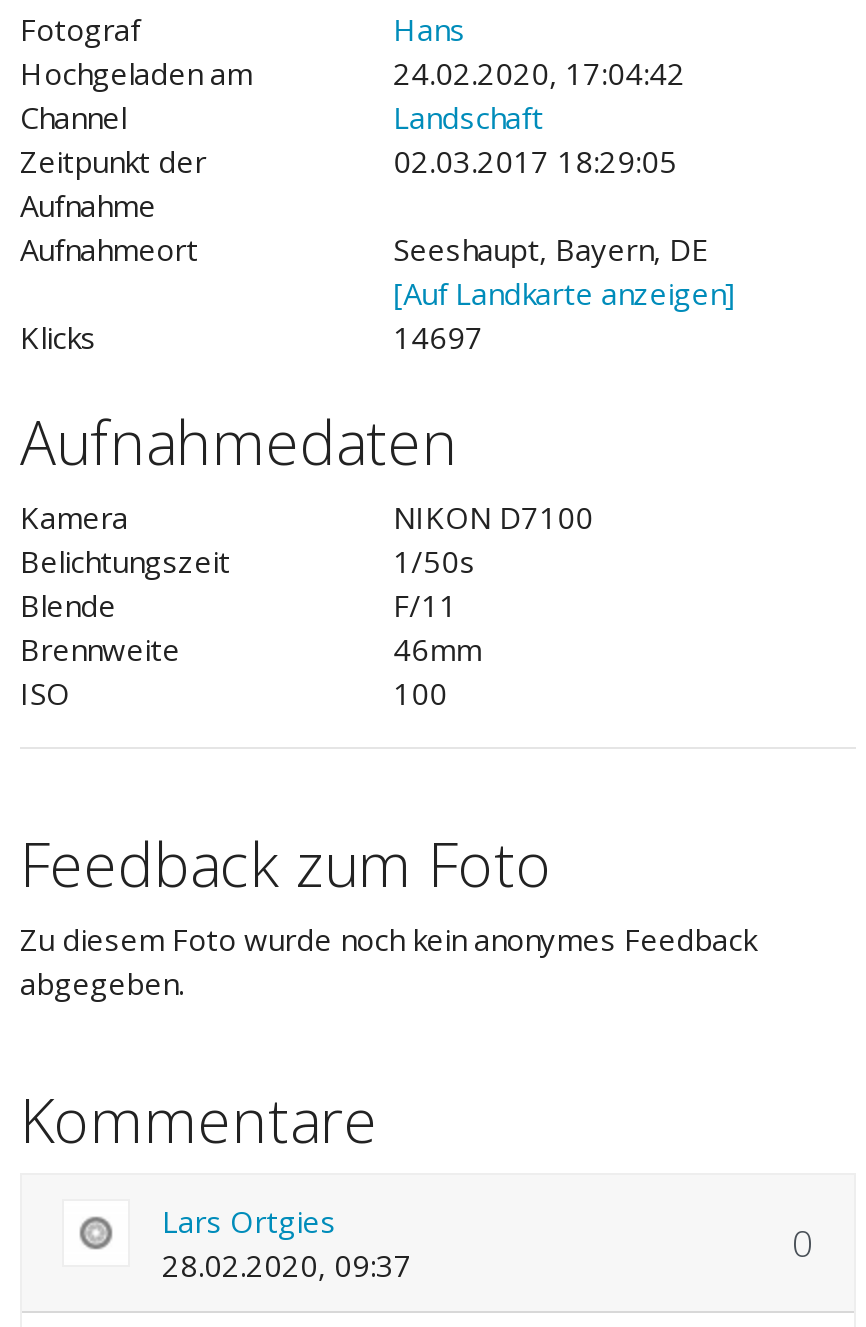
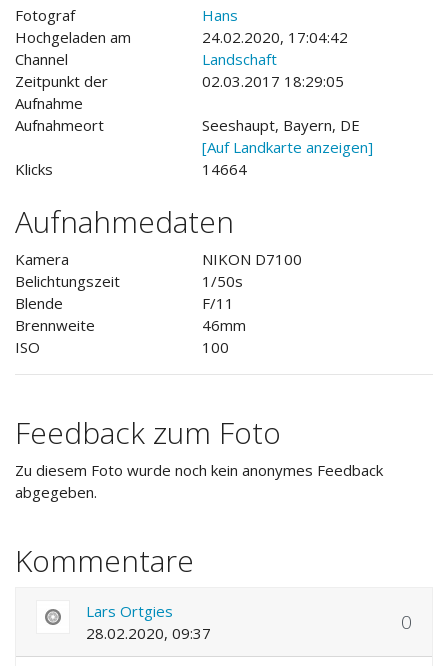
[393,317,483,357] 14697 -> [202,159,247,179] 14664

